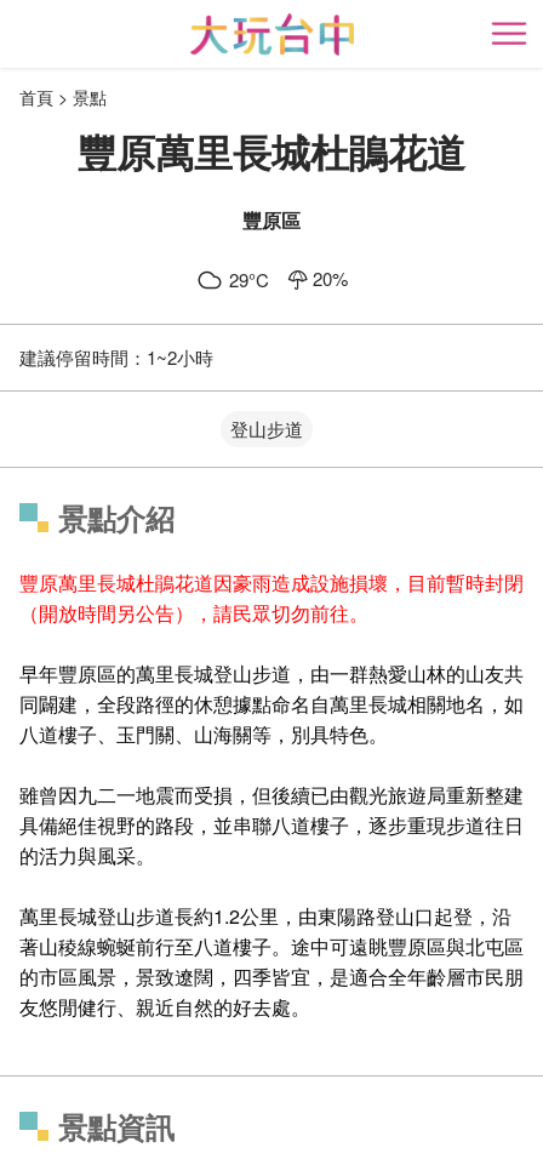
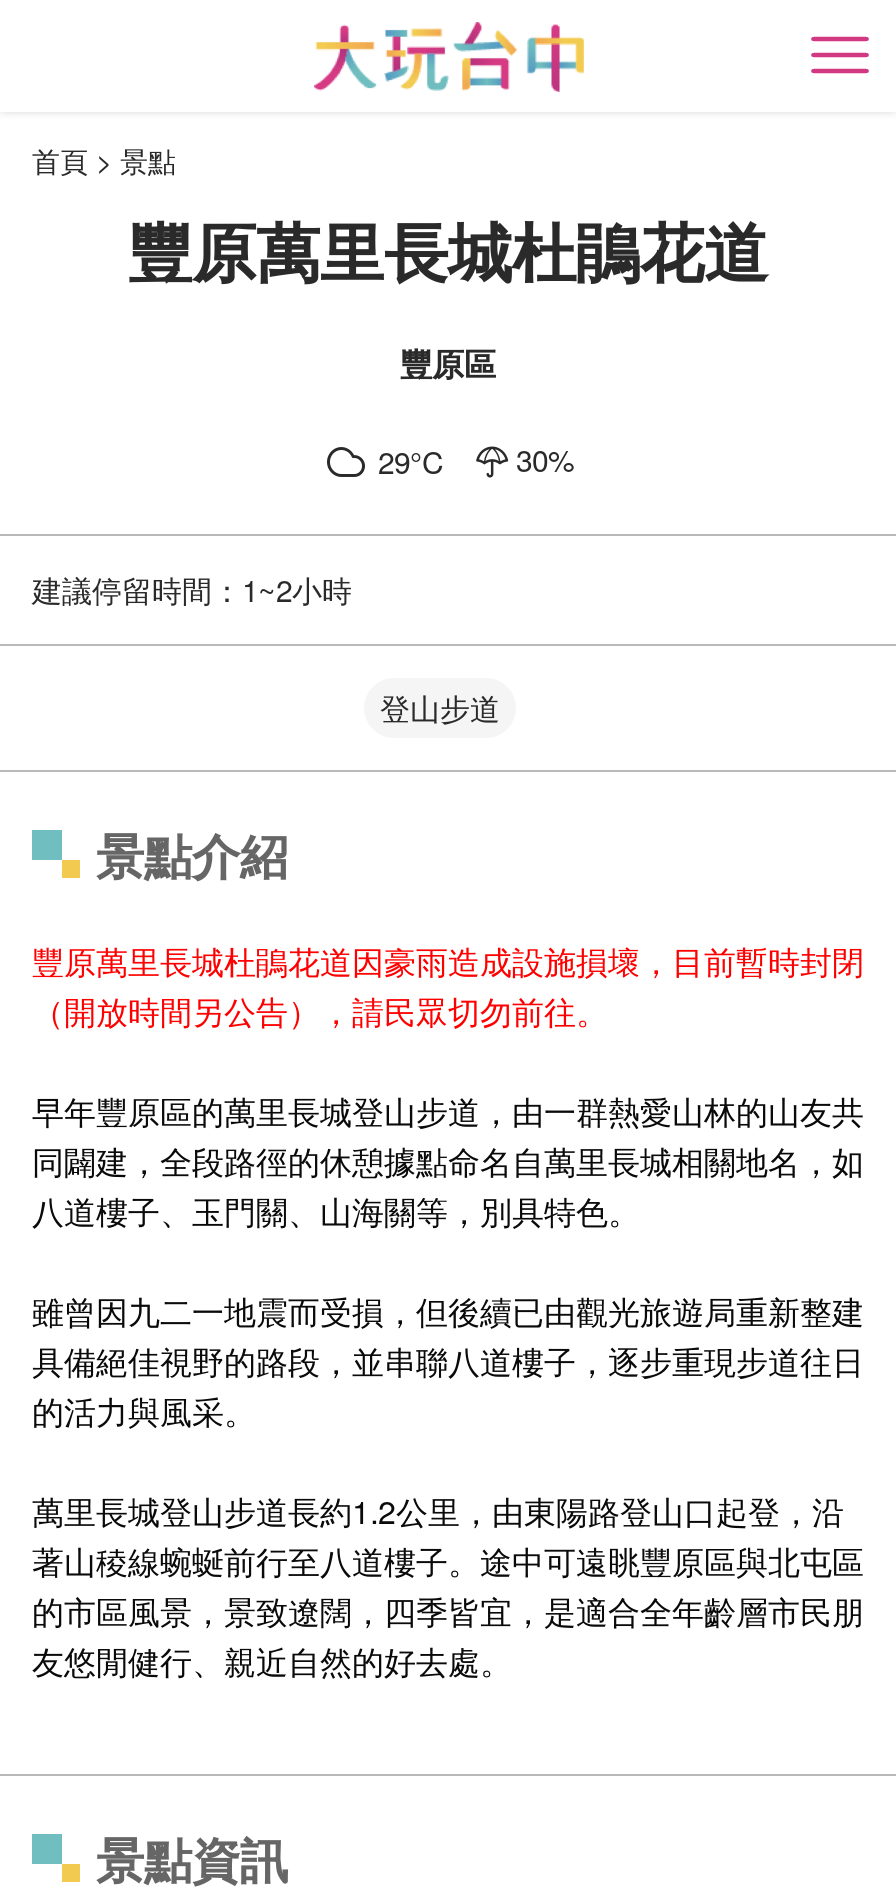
[229,266,348,292] 29°C 20% -> [378,438,574,482] 29°C 30%

